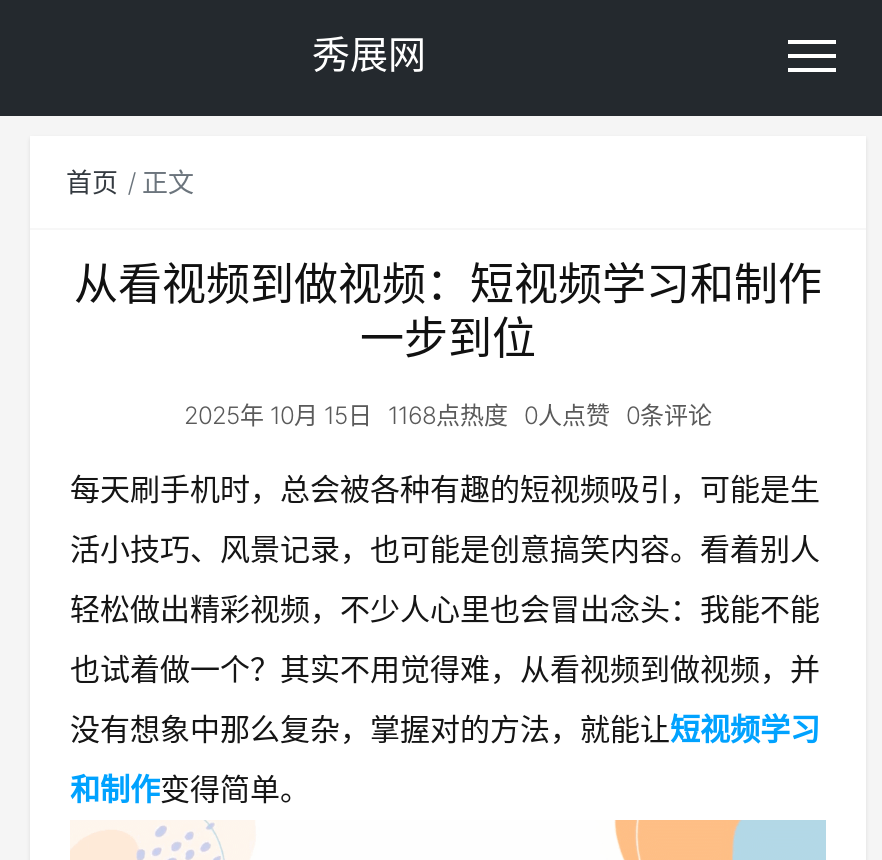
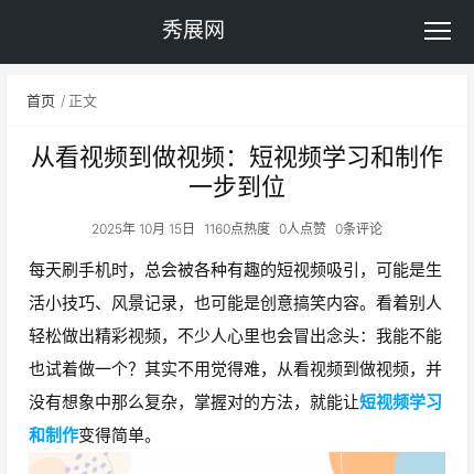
[184,400,712,430] 2025年 10月 15日 1168点热度 0人点赞 0条评论 -> [91,220,383,237] 2025年 10月 15日 1160点热度 0人点赞 0条评论

